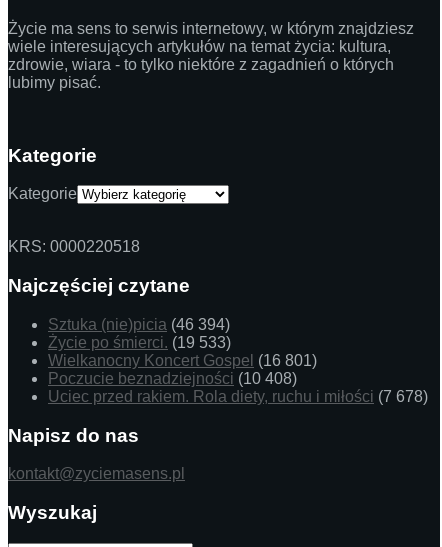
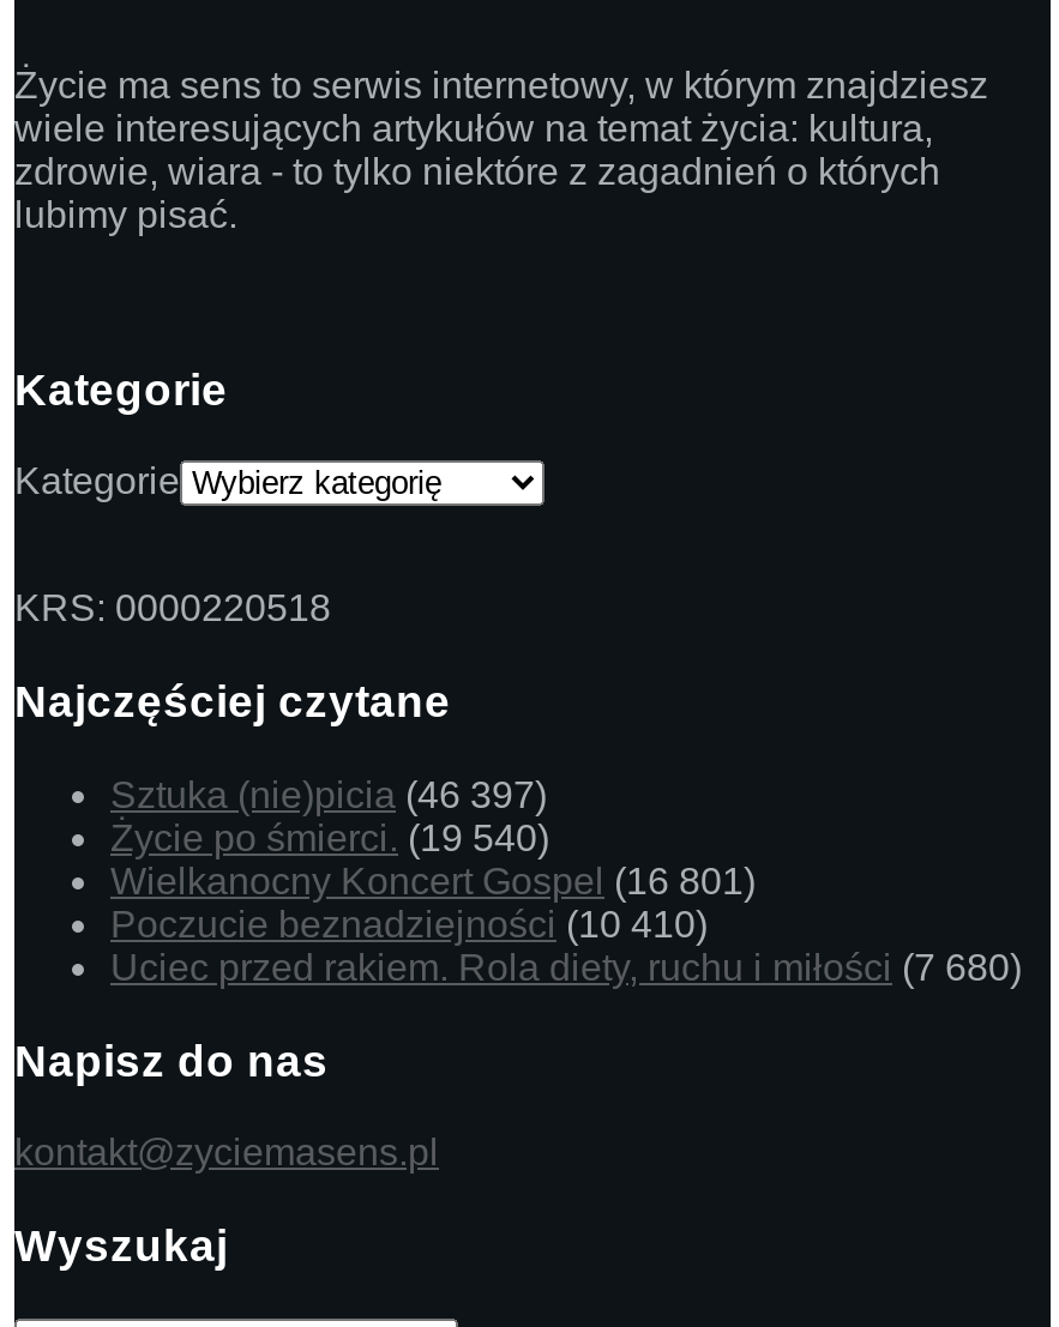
[48,316,230,333] Sztuka (nie)picia (46 394) -> [110,774,547,815] Sztuka (nie)picia (46 397)
[48,334,231,351] Życie po śmierci. (19 533) -> [110,817,549,858] Życie po śmierci. (19 540)
[48,370,297,387] Poczucie beznadziejności (10 408) -> [110,904,708,944] Poczucie beznadziejności (10 410)
[48,388,428,405] Uciec przed rakiem. Rola diety, ruchu i miłości (7 678) -> [110,947,1022,988] Uciec przed rakiem. Rola diety, ruchu i miłości (7 680)

